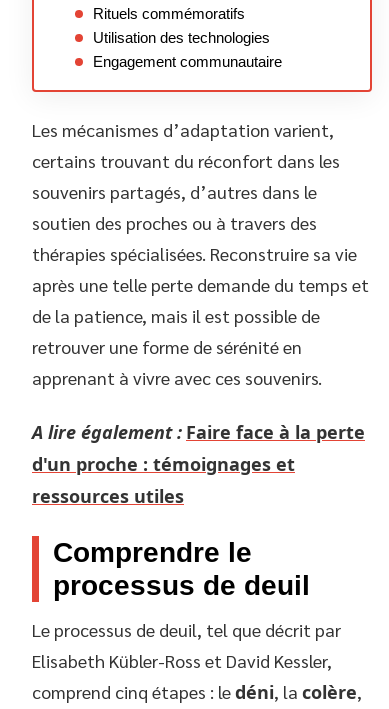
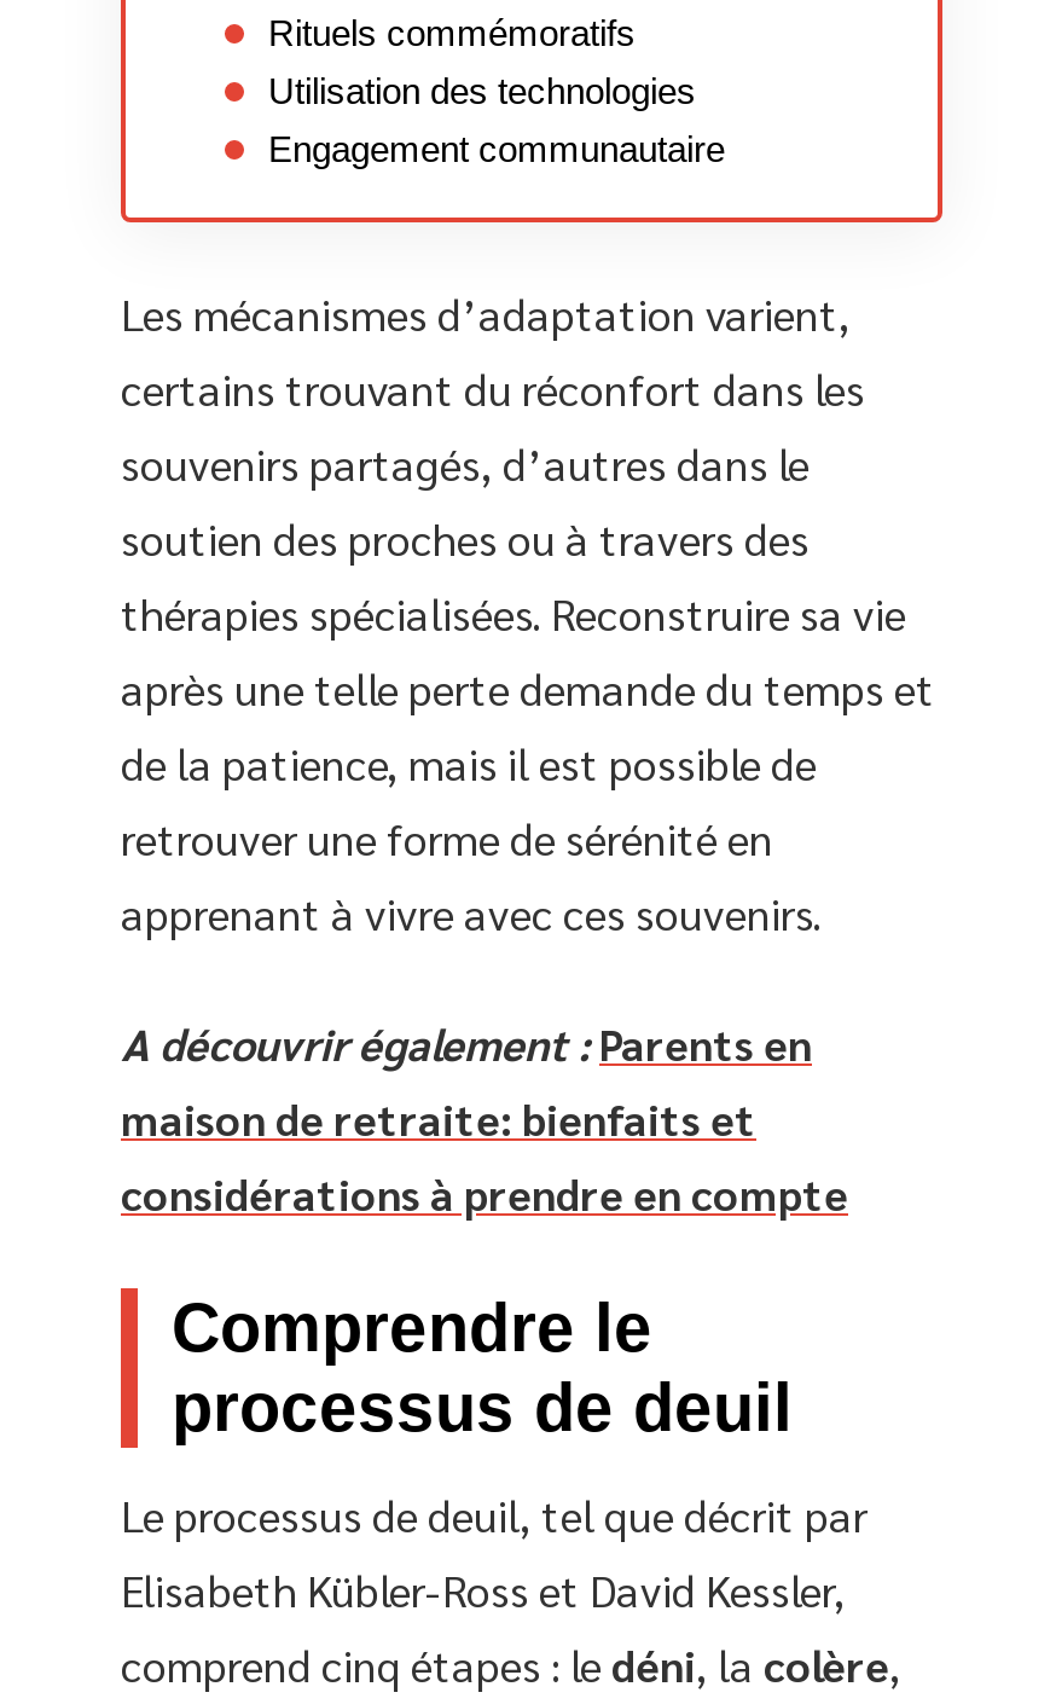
[32,419,365,507] A lire également : Faire face à la perte | d'un proche : témoignages et | ressources utiles -> [121,1014,848,1219] A découvrir également : Parents en | maison de retraite: bienfaits et | considérations à prendre en compte

